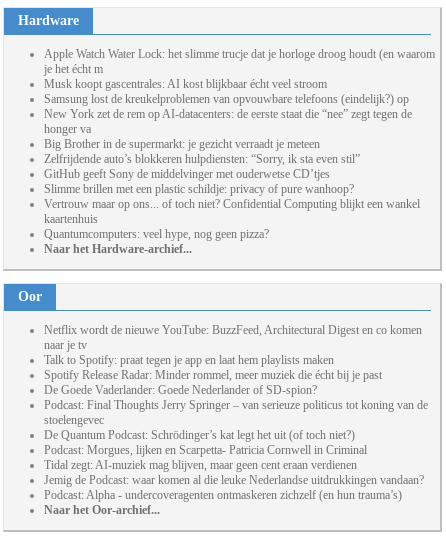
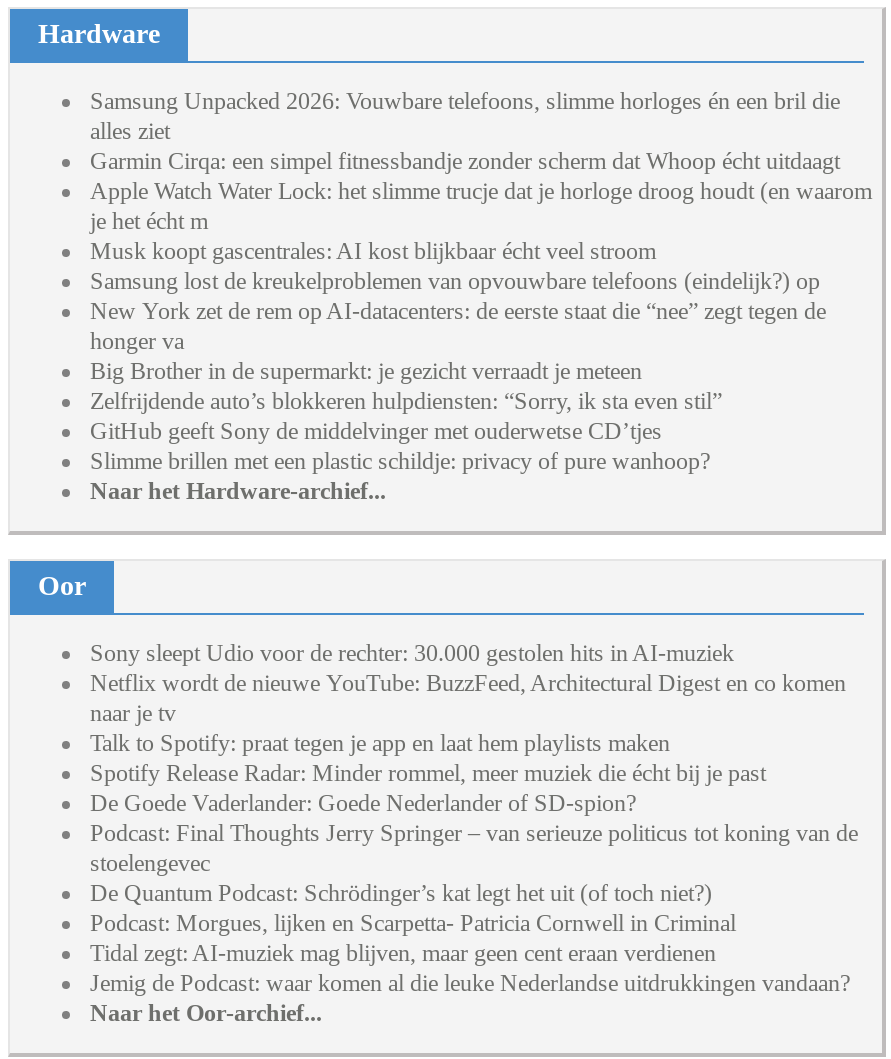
none -> [90,87,840,175] Samsung Unpacked 2026: Vouwbare telefoons, slimme horloges én een bril die | alles ziet | Garmin Cirqa: een simpel fitnessbandje zonder scherm dat Whoop écht uitdaagt
moved [44,47,435,196] -> [90,177,872,475]: Apple Watch Water Lock: het slimme trucje dat je horloge droog houdt (en waarom | je het écht m | Musk koopt gascentrales: AI kost blijkbaar écht veel stroom | ... | GitHub geeft Sony de middelvinger met ouderwetse CD’tjes | Slimme brillen met een plastic schildje: privacy of pure wanhoop?
[44,197,420,241] Vertrouw maar op ons... of toch niet? Confidential Computing blijkt een wankel | kaartenhuis | Quantumcomputers: veel hype, nog geen pizza? -> none
none -> [90,639,734,667] Sony sleept Udio voor de rechter: 30.000 gestolen hits in AI-muziek
[44,488,402,502] Podcast: Alpha - undercoveragenten ontmaskeren zichzelf (en hun trauma’s) -> none

